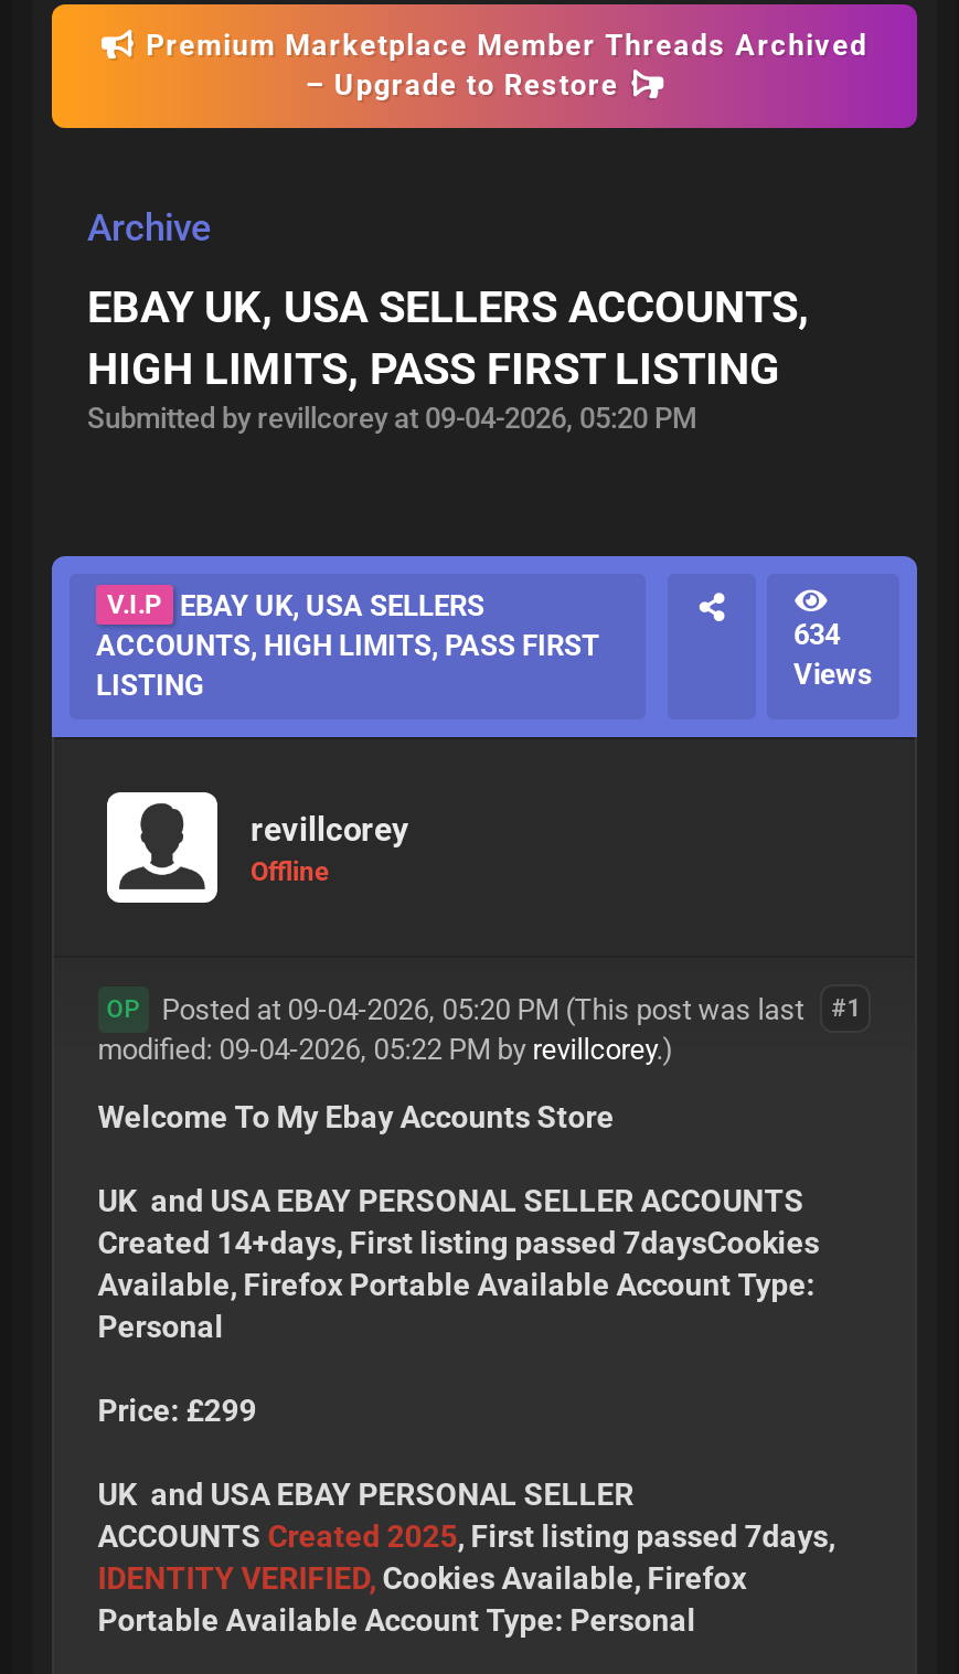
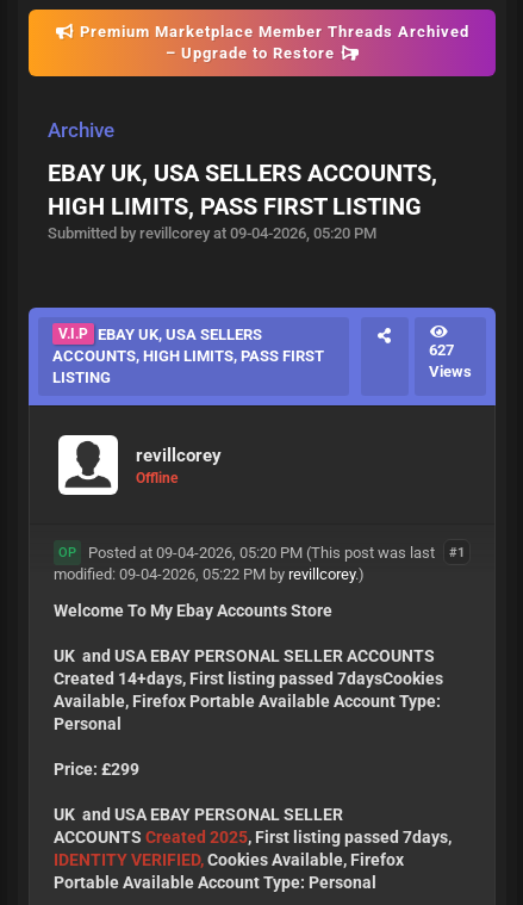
[793,618,840,651] 634 -> [429,341,454,359] 627

